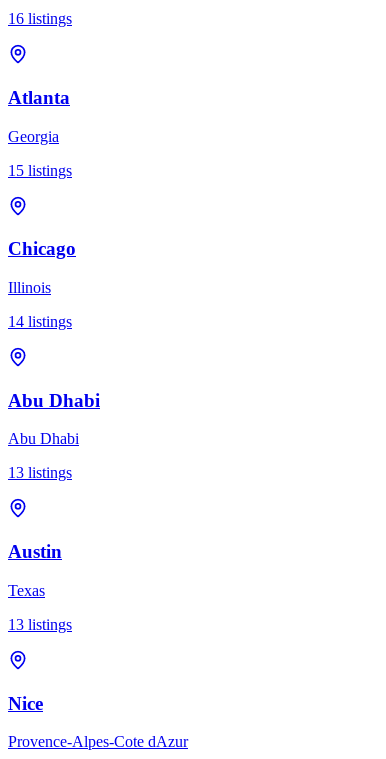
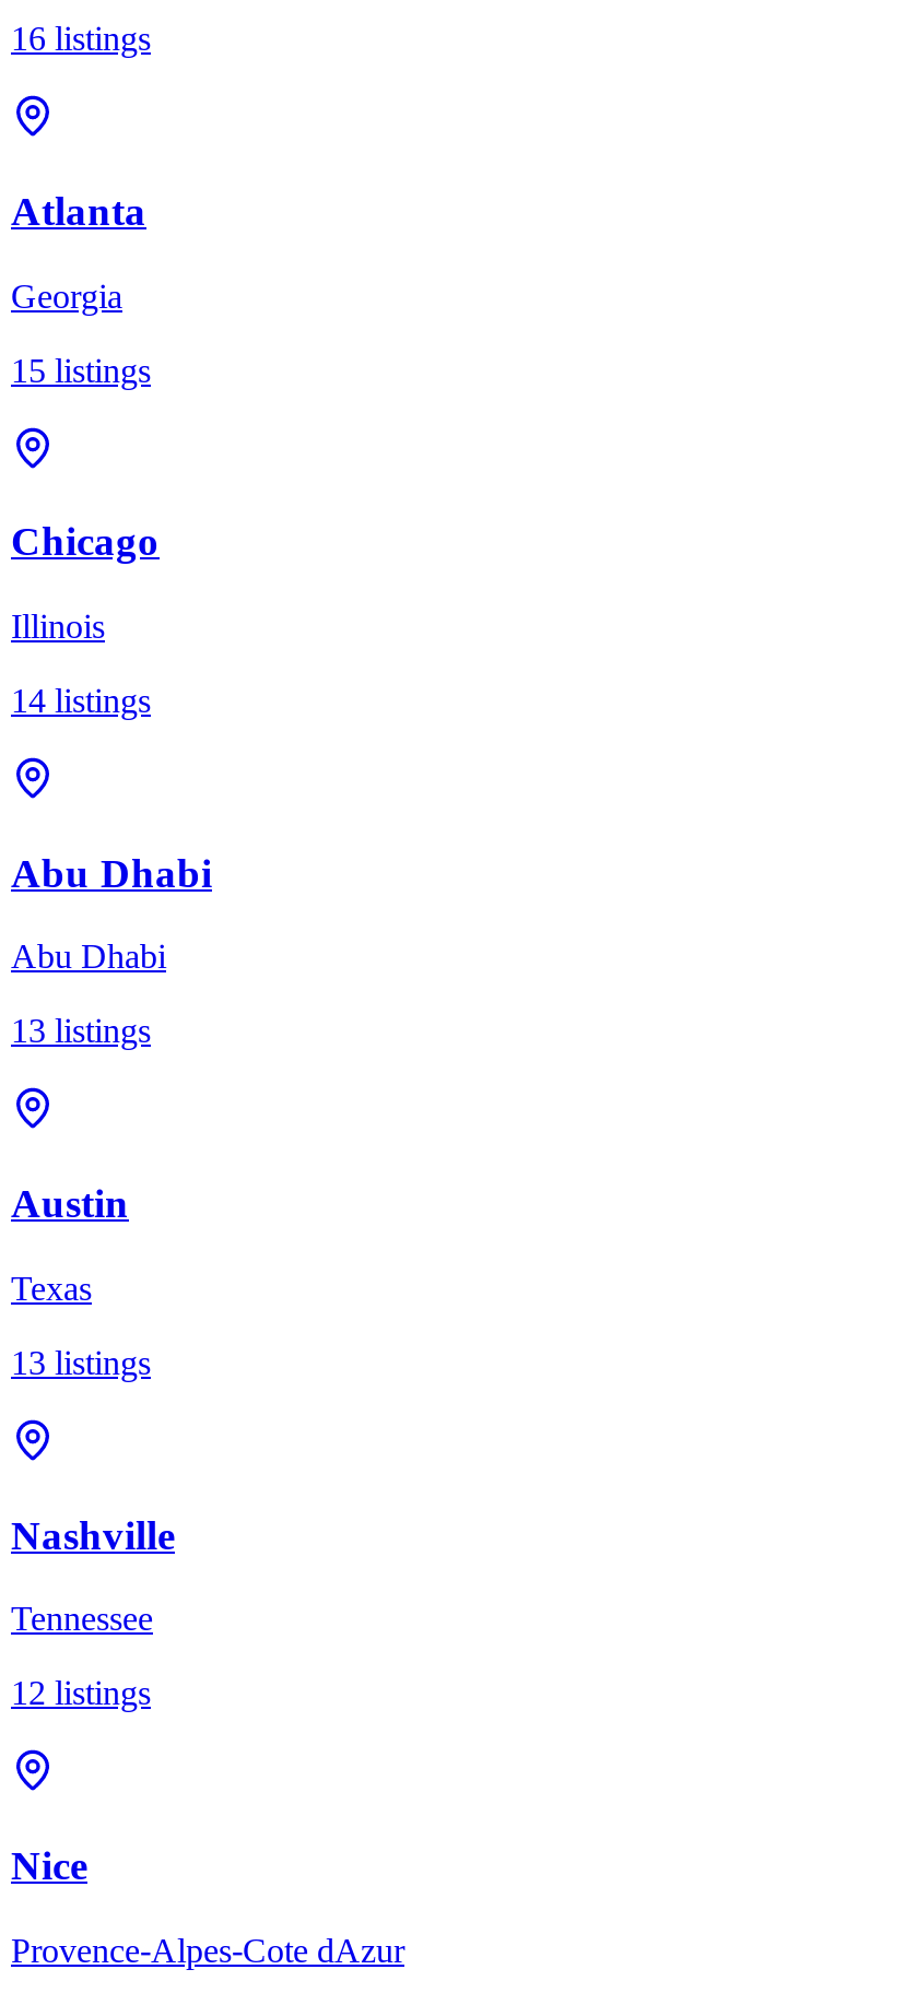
none -> [11,1511,175,1712] Nashville | Tennessee | 12 listings

